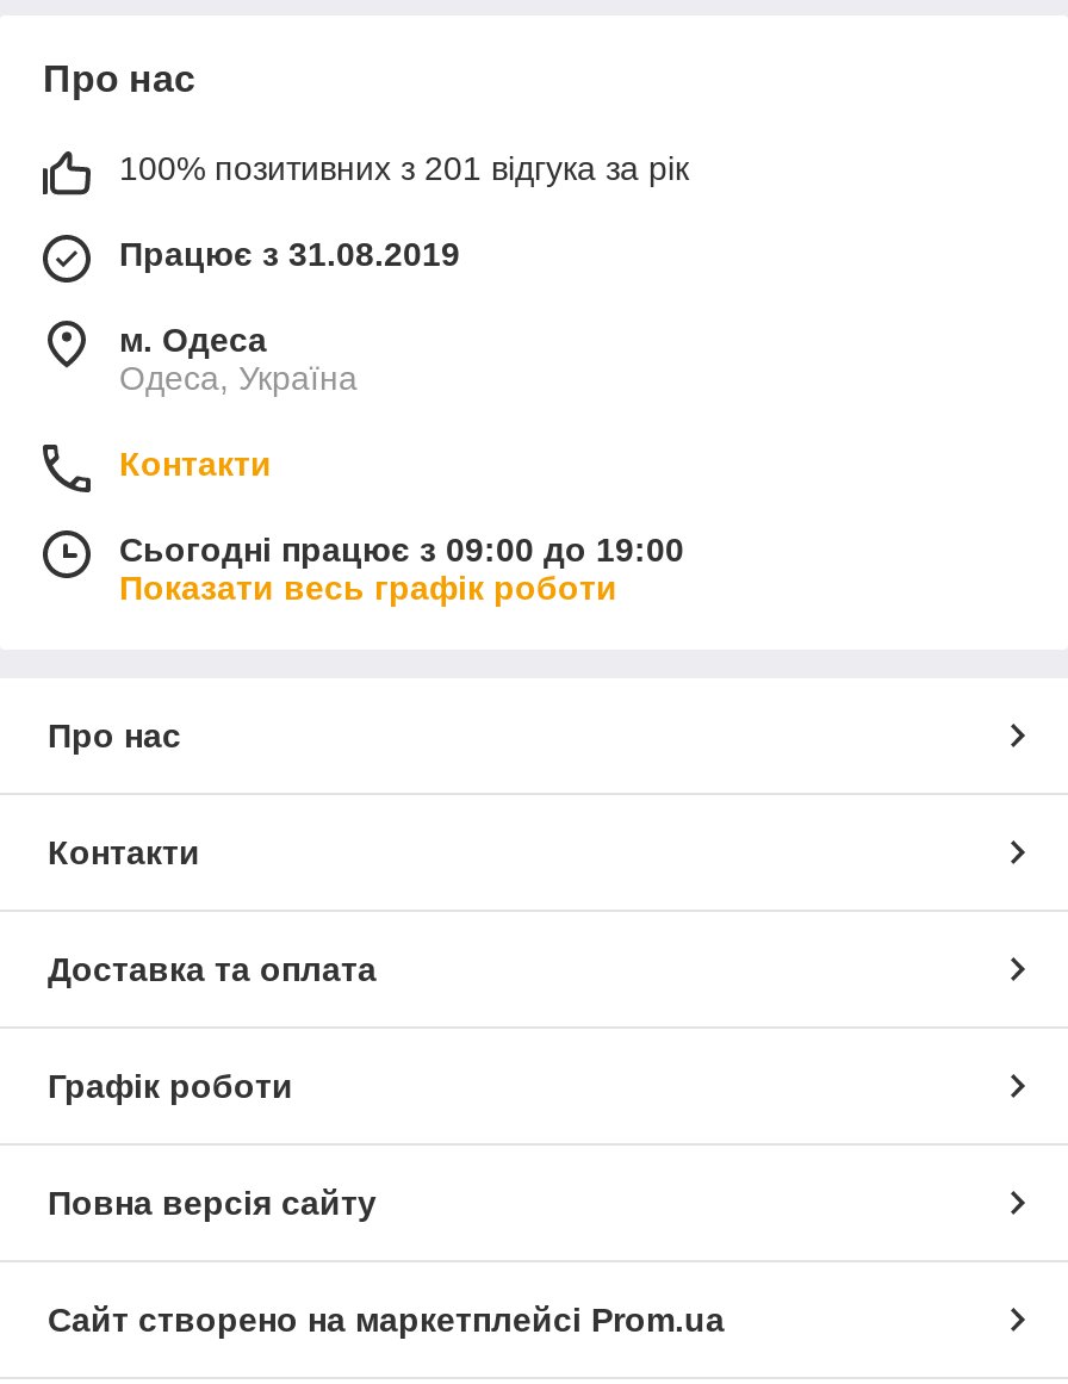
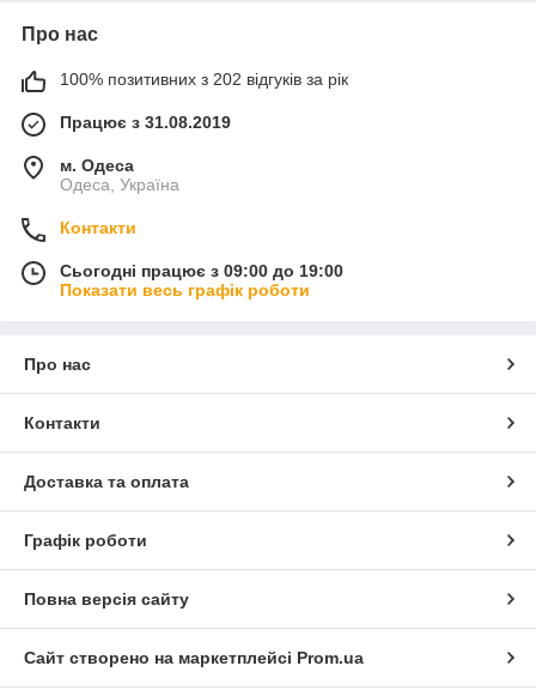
[119,149,689,187] 100% позитивних з 201 відгука за рік -> [60,69,348,89] 100% позитивних з 202 відгуків за рік

